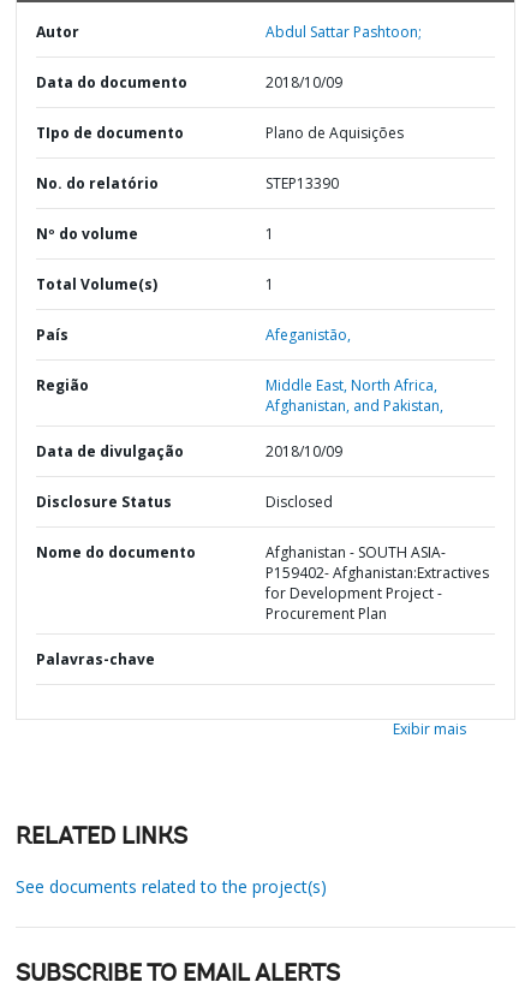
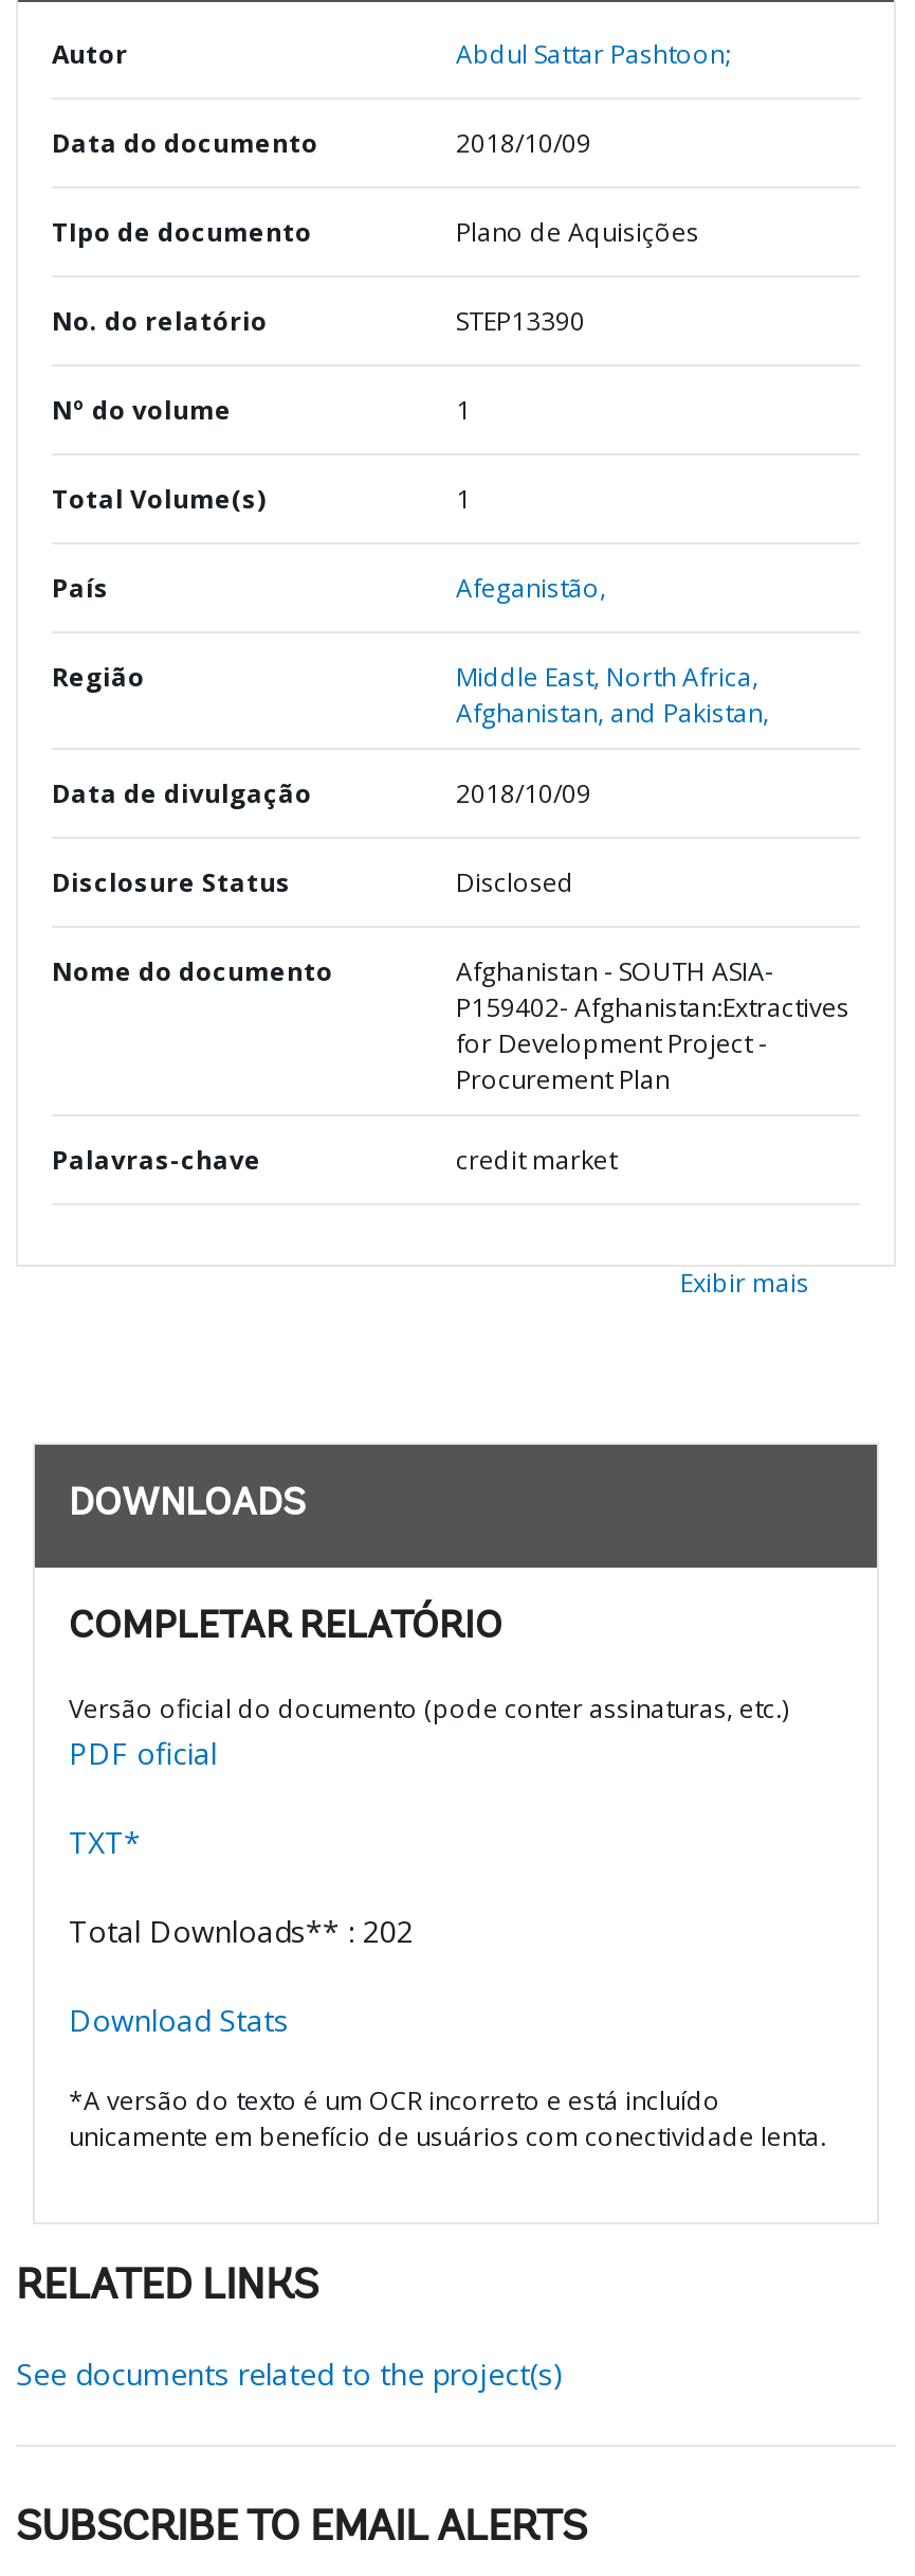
none -> [456,1142,617,1178] credit market
none -> [69,1487,826,2154] DOWNLOADS | COMPLETAR RELATÓRIO | Versão oficial do documento (pode conter assinaturas, etc.) | PDF oficial | TXT* | Total Downloads** : 202 | Download Stats | *A versão do texto é um OCR incorreto e está incluído | unicamente em benefício de usuários com conectividade lenta.

